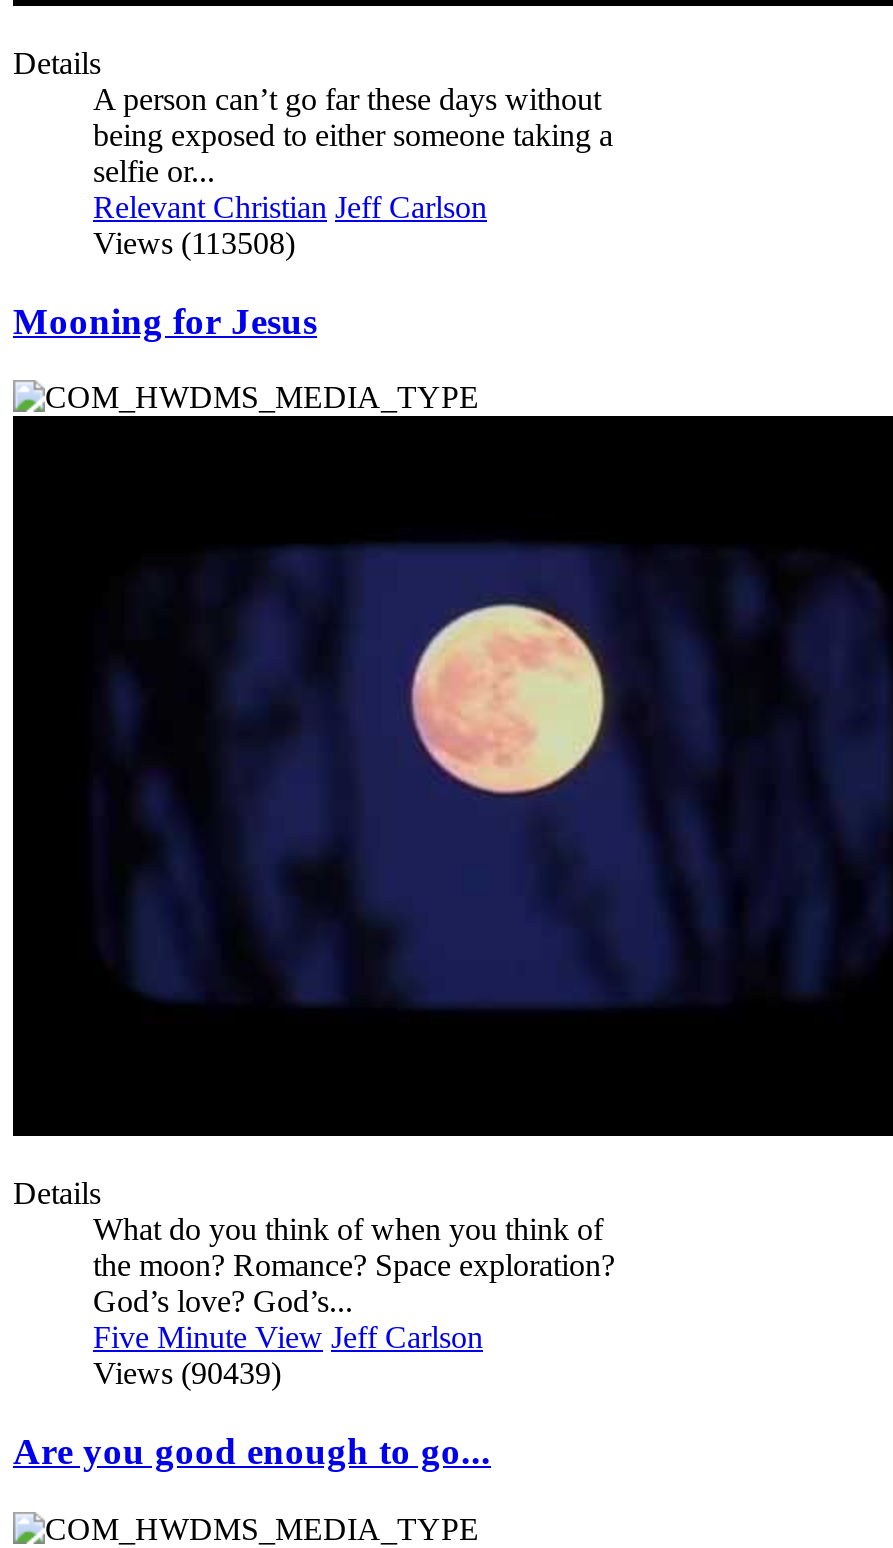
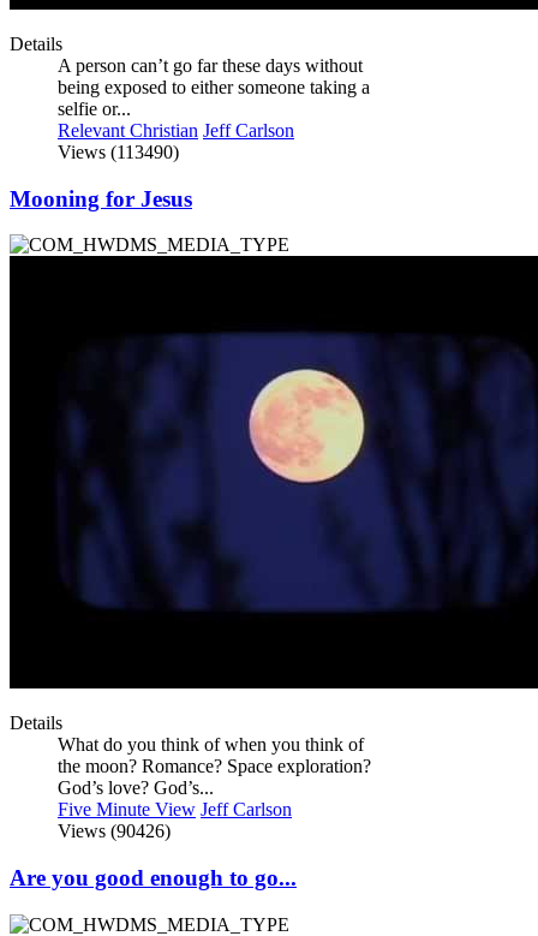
[93,226,295,260] Views (113508) -> [58,142,179,162] Views (113490)
[93,1357,281,1391] Views (90439) -> [58,821,171,842] Views (90426)

